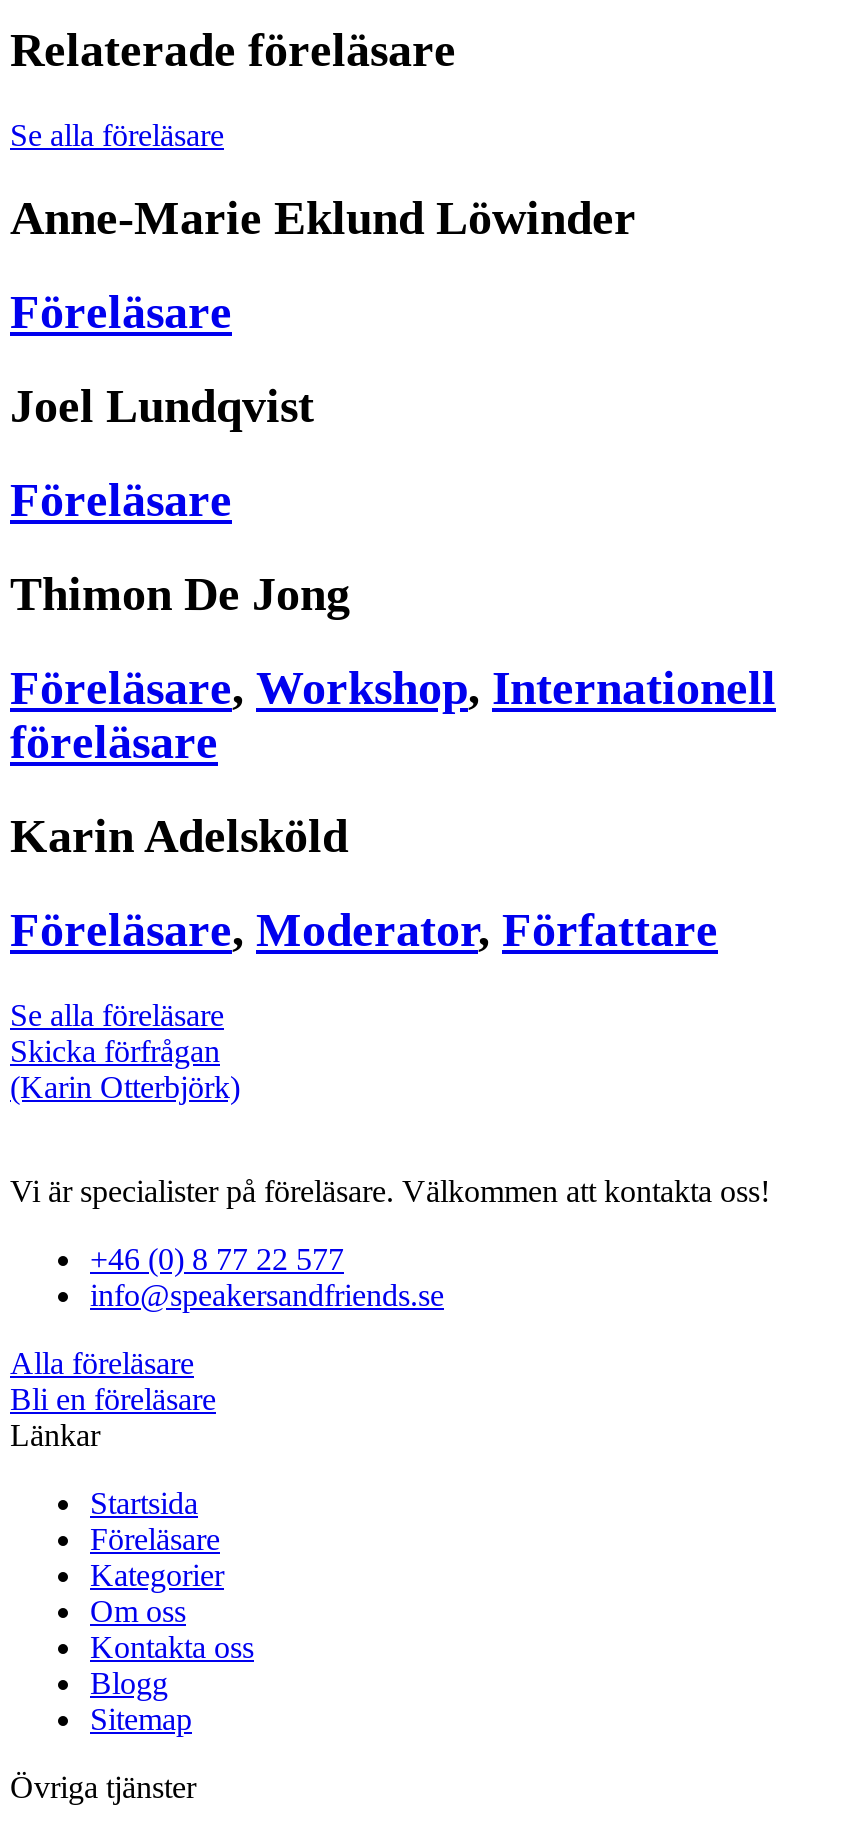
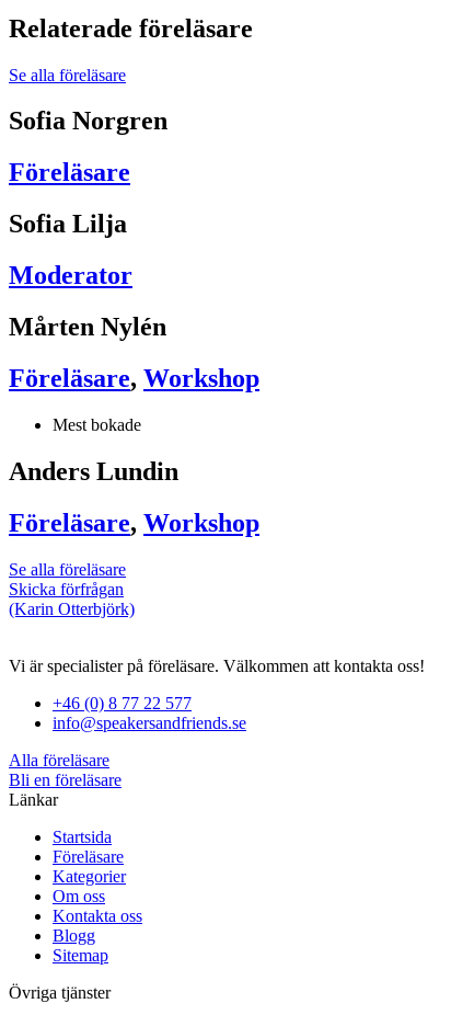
[10,193,636,245] Anne-Marie Eklund Löwinder -> [9,107,167,135] Sofia Norgren
[10,381,776,956] Joel Lundqvist | Föreläsare | Thimon De Jong | Föreläsare, Workshop, Internationell | föreläsare | Karin Adelsköld | Föreläsare, Moderator, Författare -> [9,210,259,537] Sofia Lilja | Moderator | Mårten Nylén | Föreläsare, Workshop | Mest bokade | Anders Lundin | Föreläsare, Workshop

